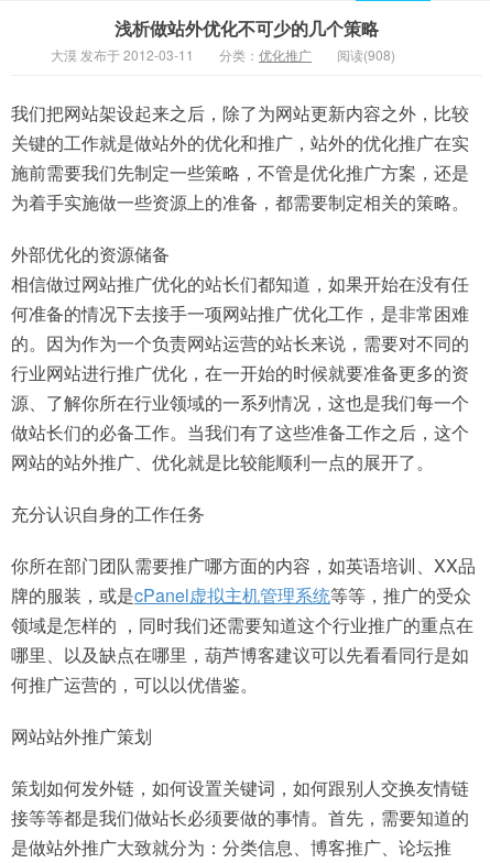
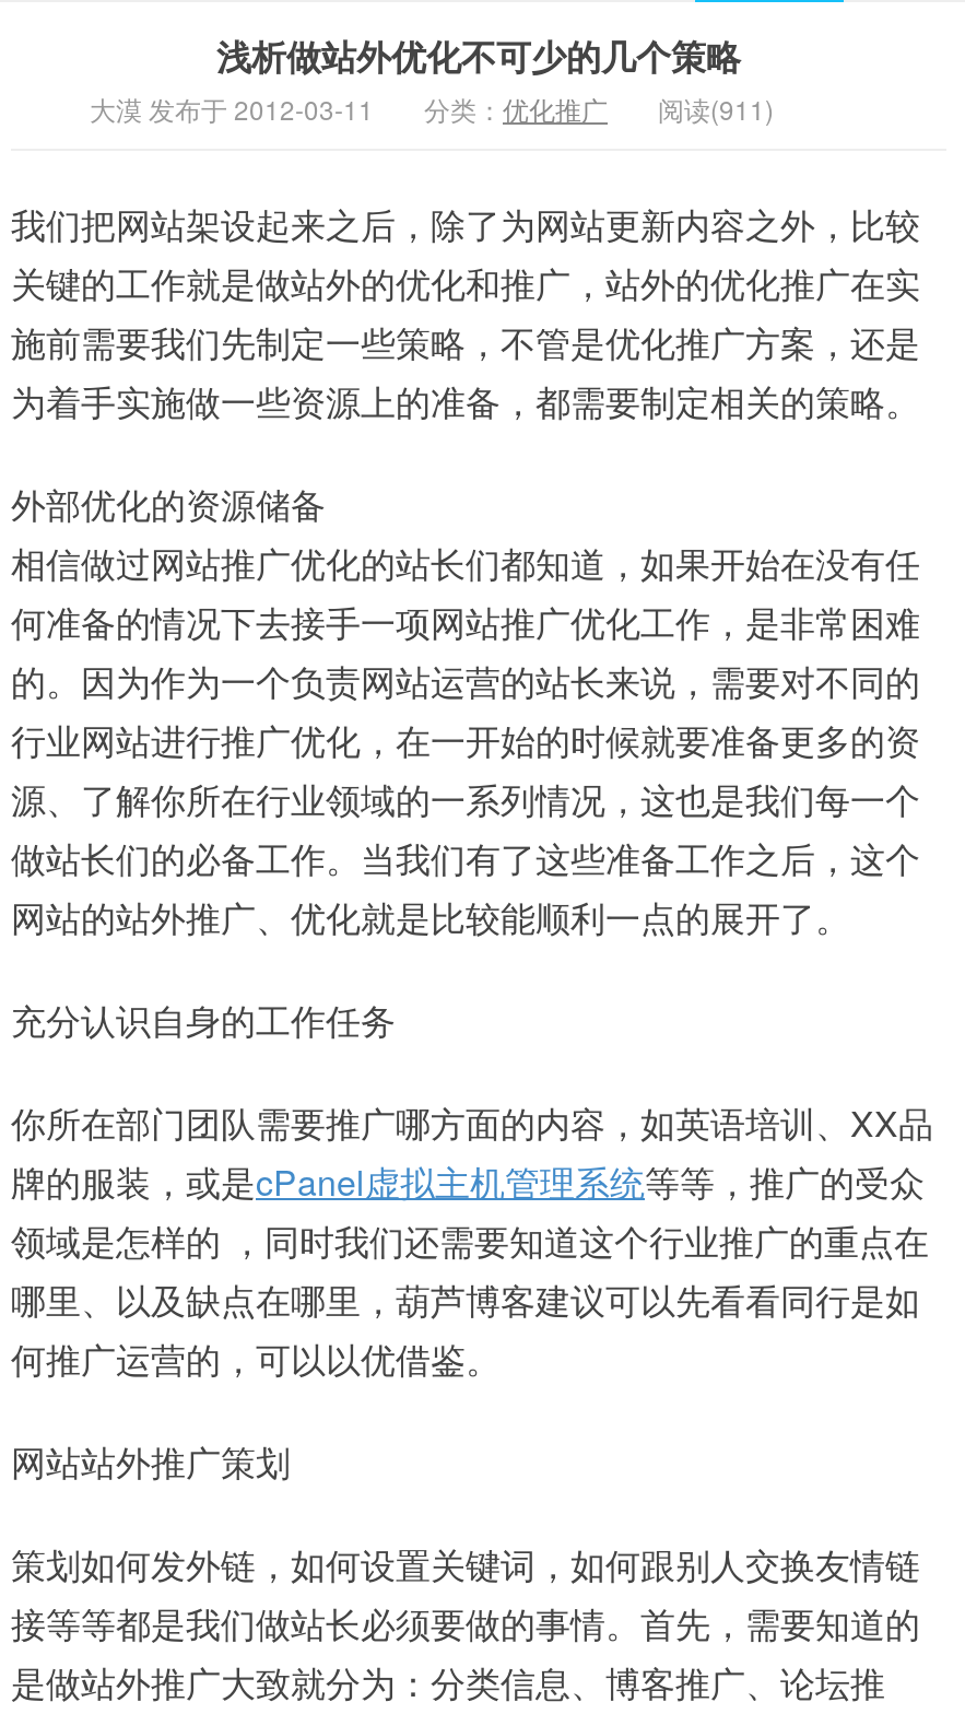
[51,45,395,64] 大漠 发布于 2012-03-11 分类：优化推广 阅读(908) -> [90,90,774,127] 大漠 发布于 2012-03-11 分类：优化推广 阅读(911)

